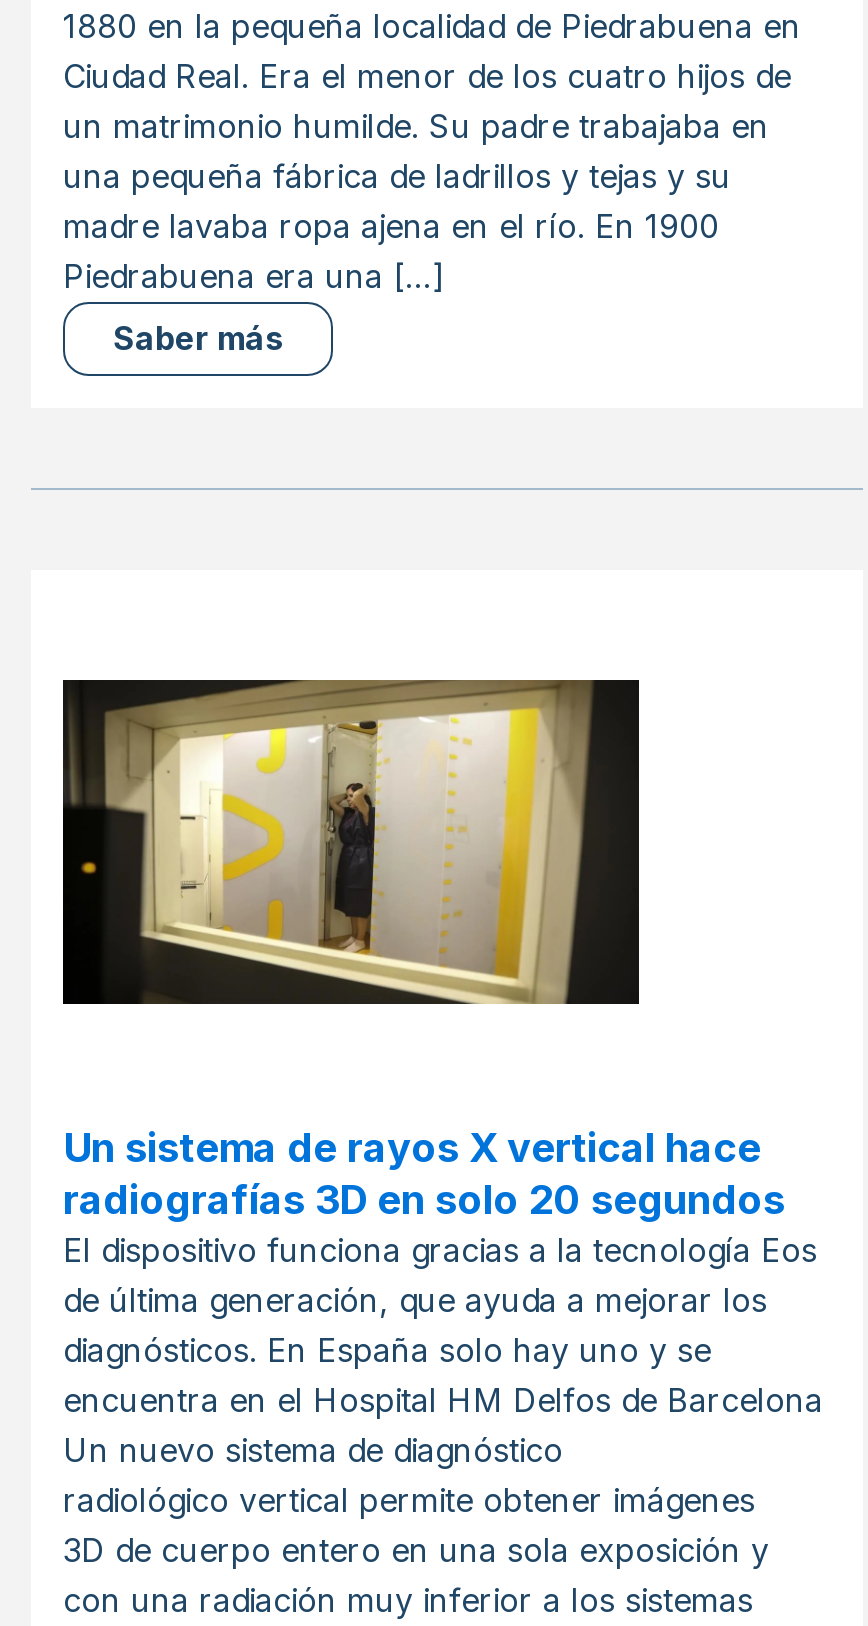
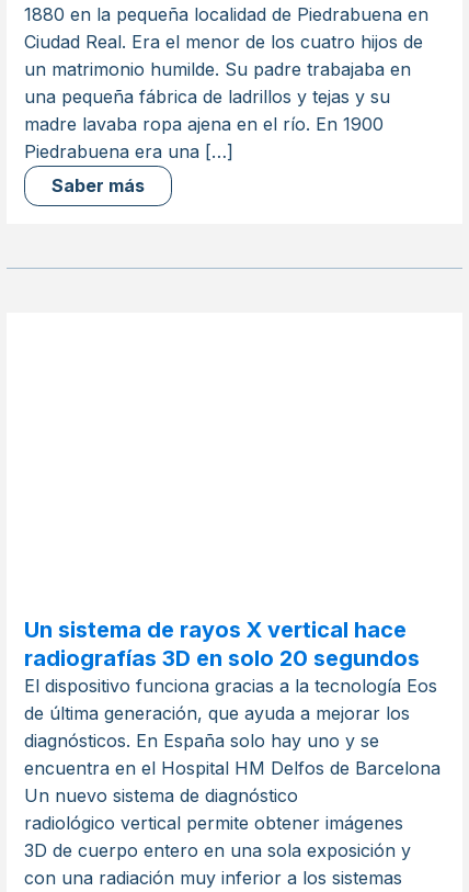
[61,678,641,1006] [image] -> none

